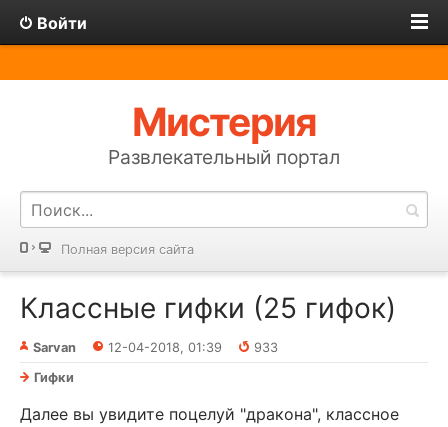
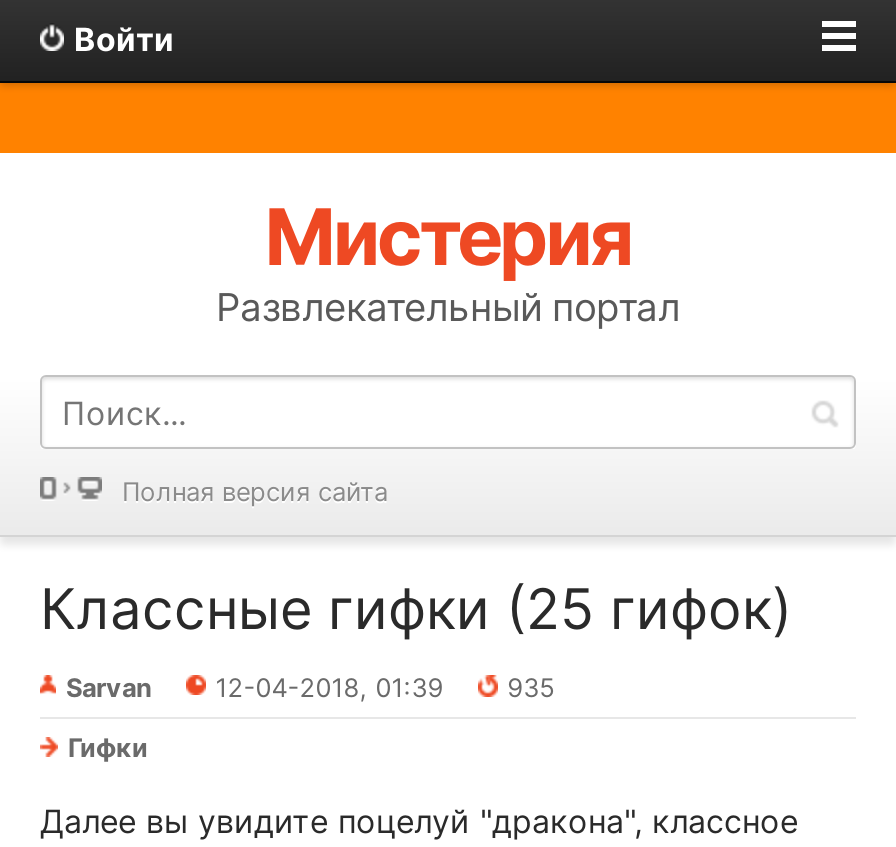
[254,340,278,355] 933 -> [507,673,555,703] 935

